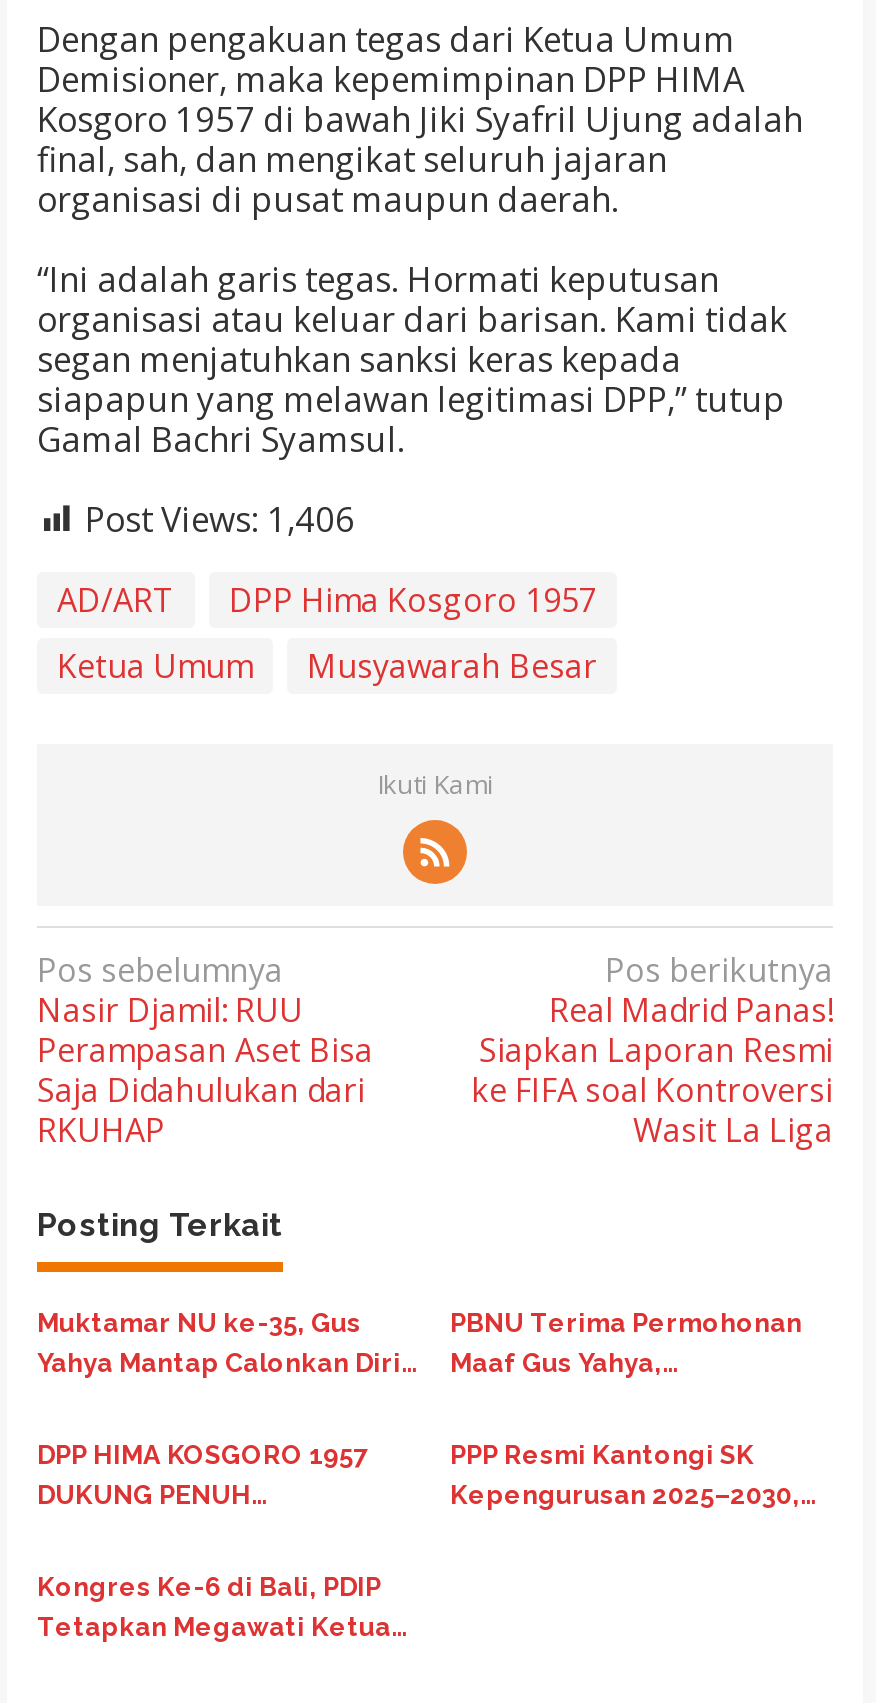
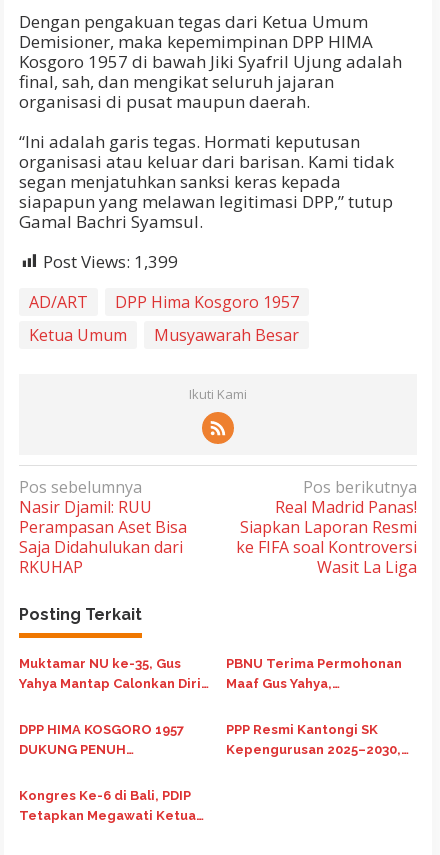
[85,496,355,542] Post Views: 1,406 -> [43,250,178,273] Post Views: 1,399

